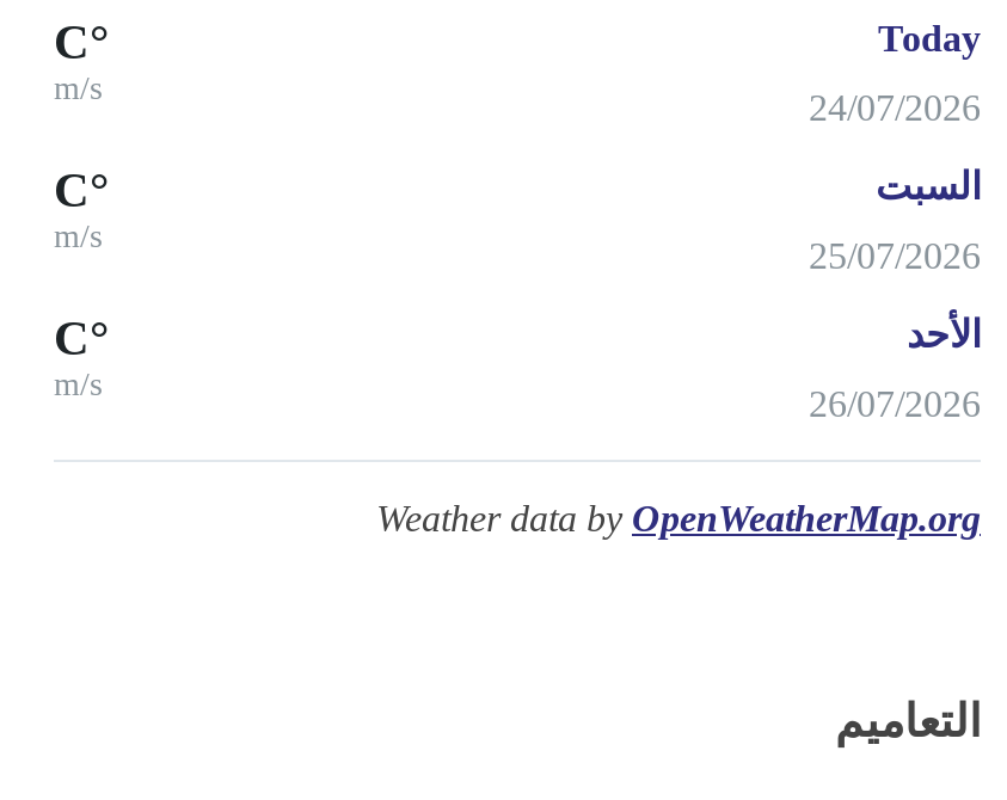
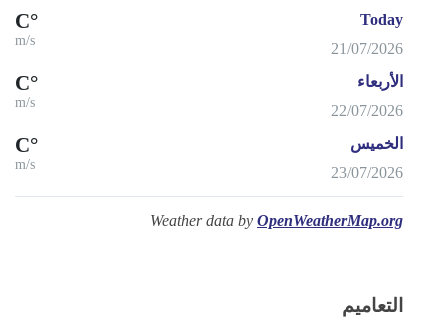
[809,87,981,128] 24/07/2026 -> [331,39,403,56] 21/07/2026
[876,166,981,207] السبت -> [357,72,403,89] الأربعاء
[809,235,981,276] 25/07/2026 -> [331,101,403,118] 22/07/2026
[907,314,981,355] الأحد -> [350,134,403,151] الخميس
[809,383,981,424] 26/07/2026 -> [331,163,403,180] 23/07/2026

